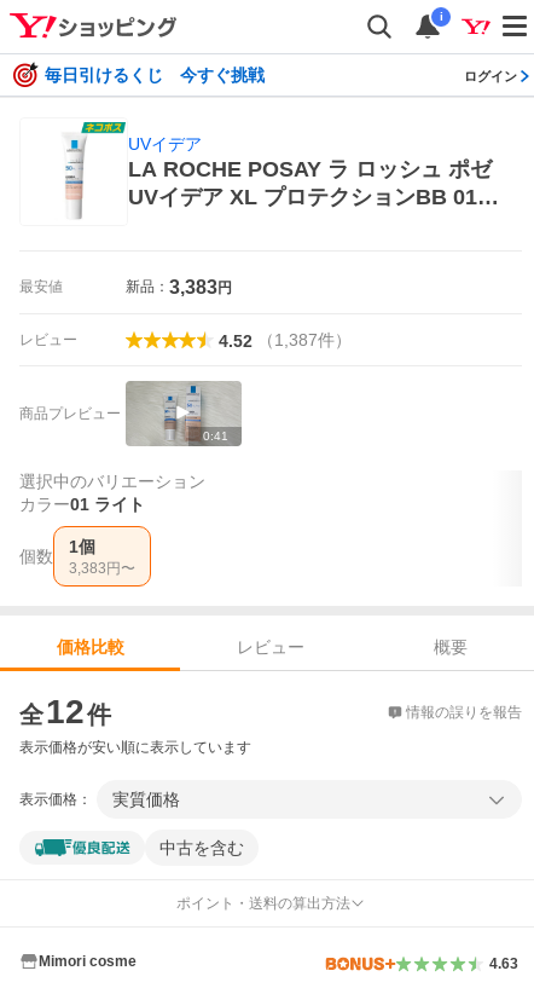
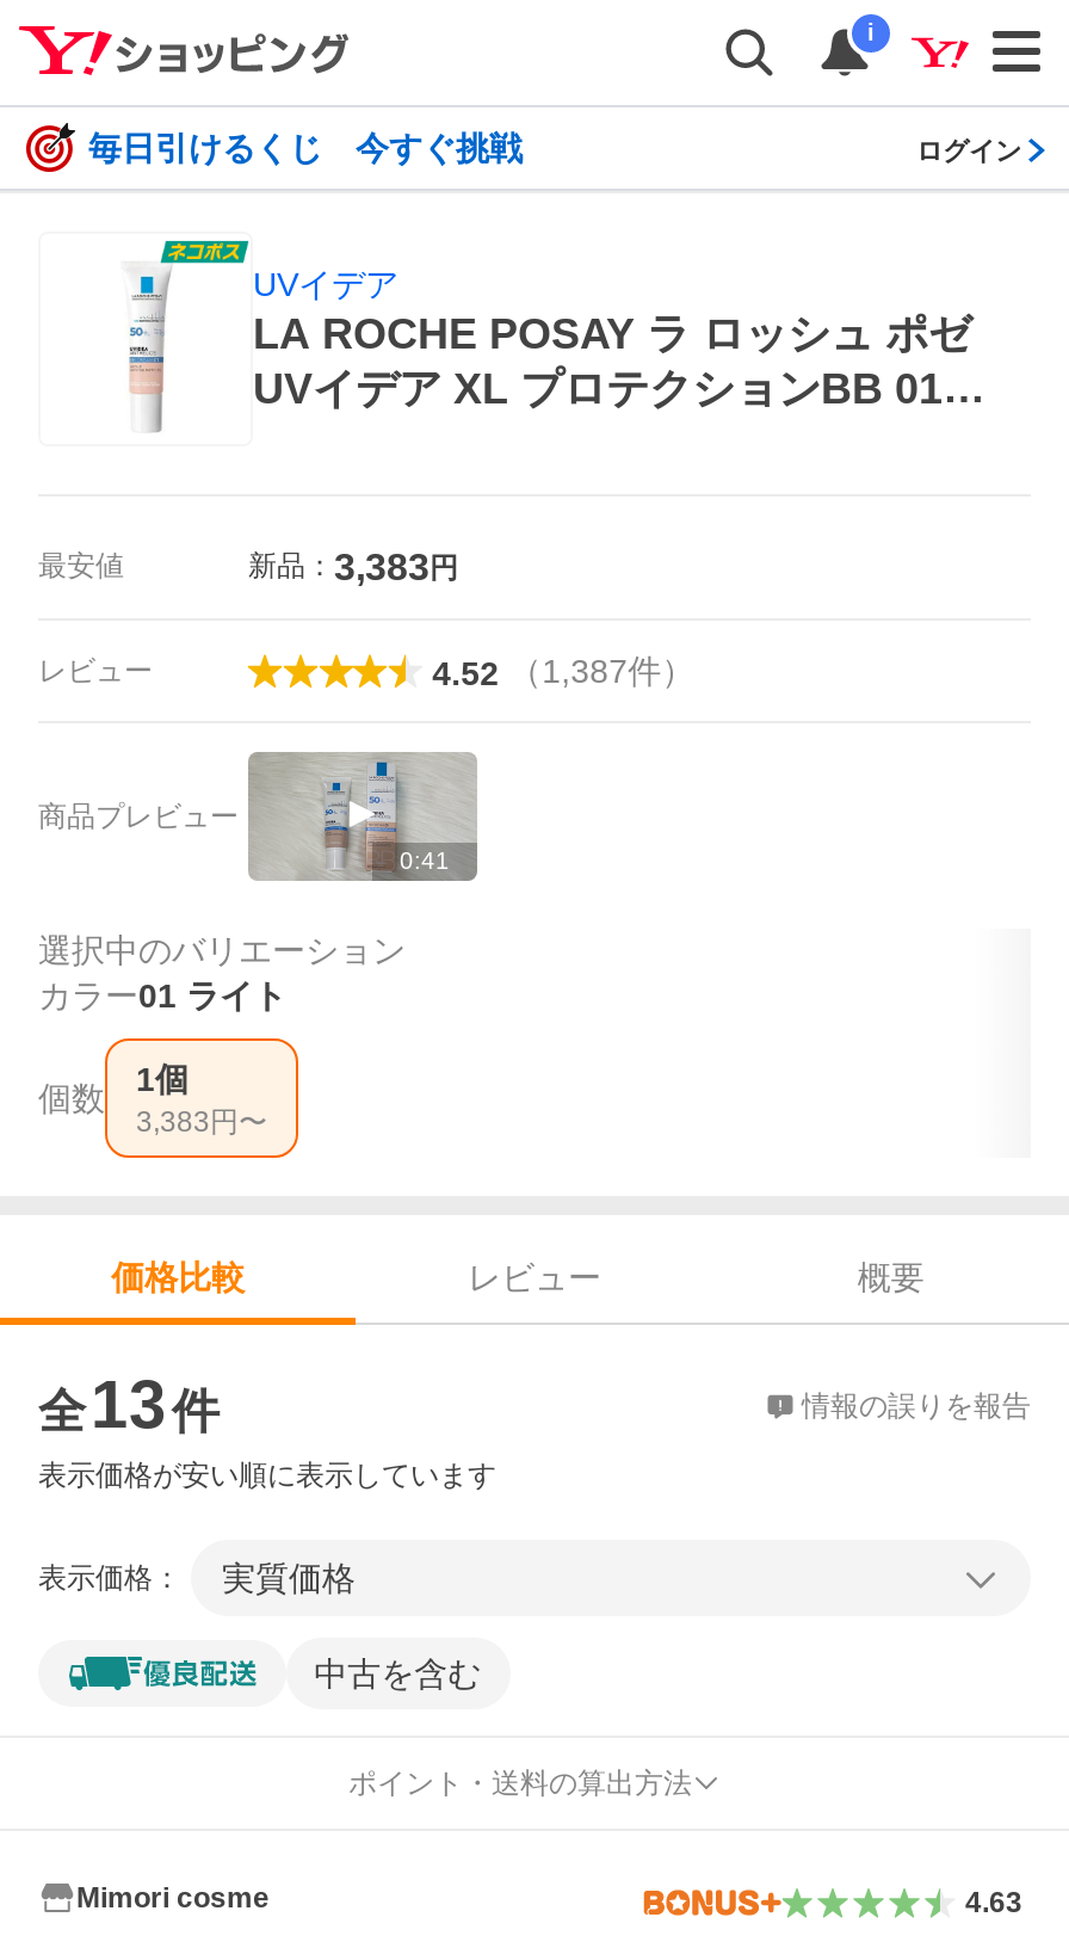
[19,693,111,730] 全 12 件 -> [38,1368,220,1442] 全 13 件

